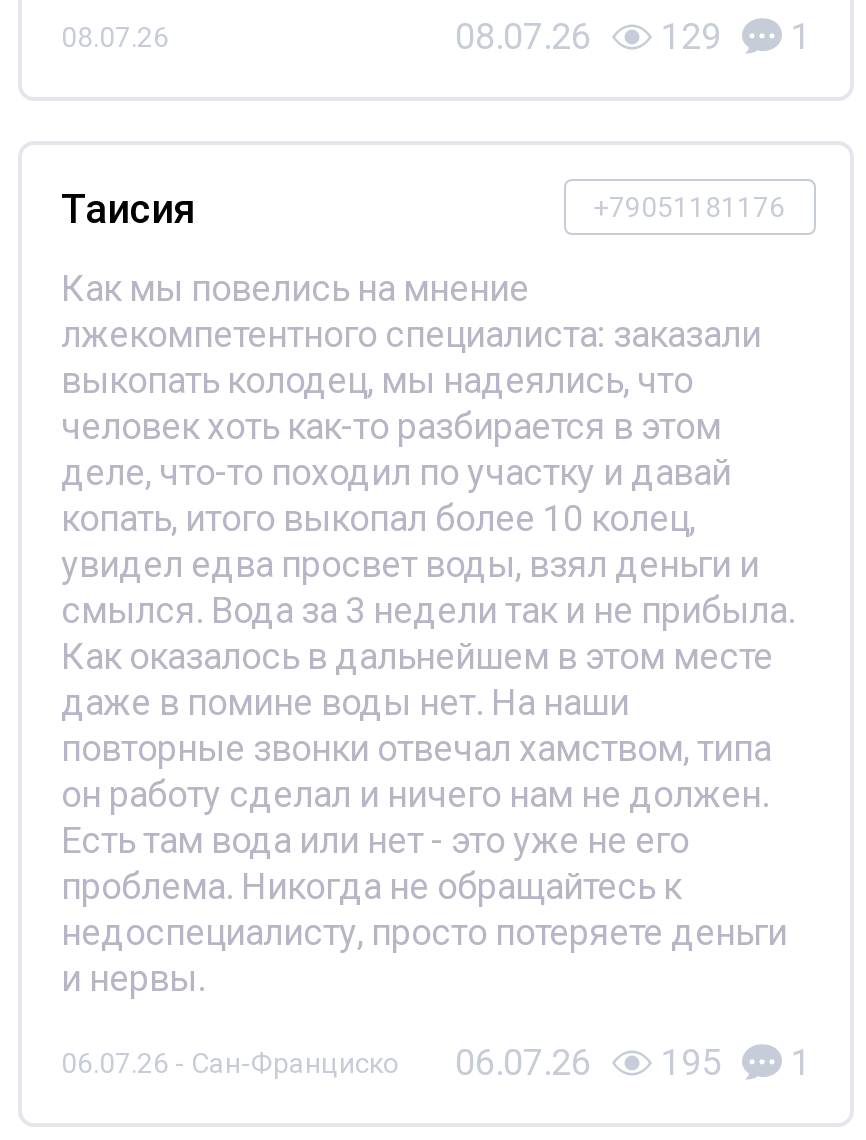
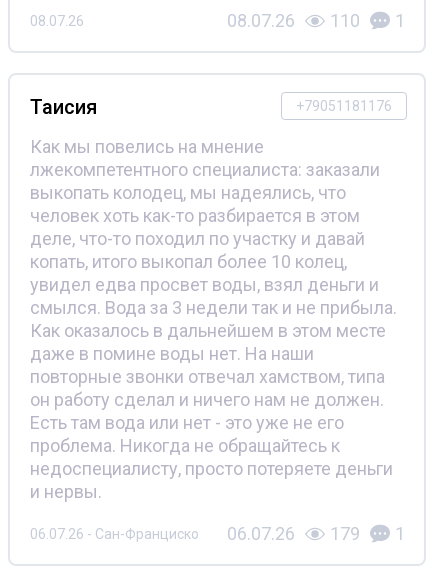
[455,16,811,58] 08.07.26 129 1 -> [226,10,404,31] 08.07.26 110 1
[61,1042,811,1084] 06.07.26 - Сан-Франциско 06.07.26 195 1 -> [29,523,404,544] 06.07.26 - Сан-Франциско 06.07.26 179 1

